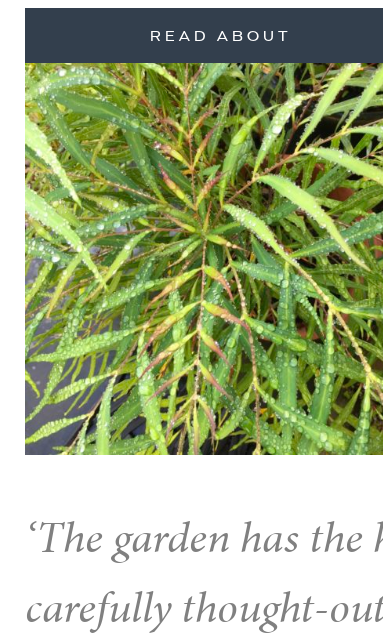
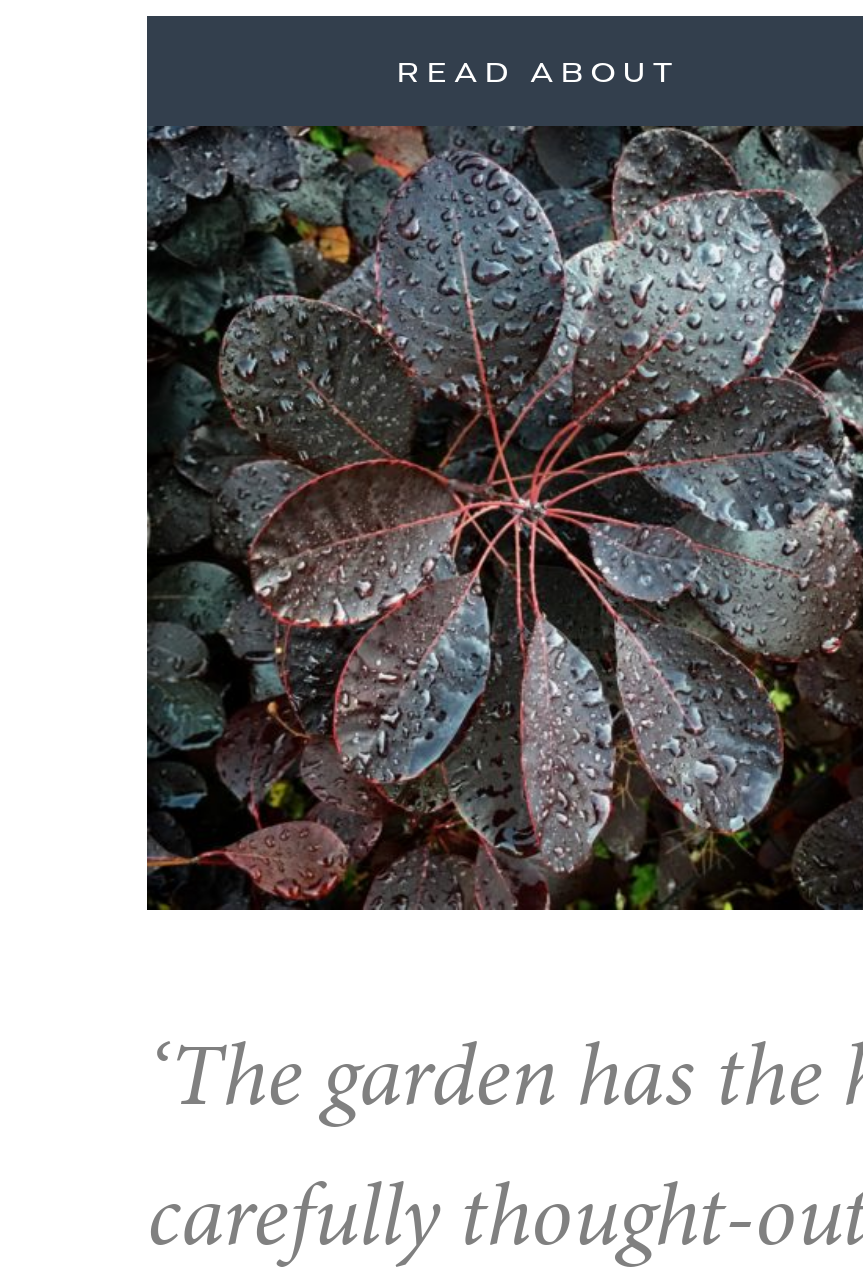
[24,62,380,456] [image] -> [145,126,857,912] [image]

